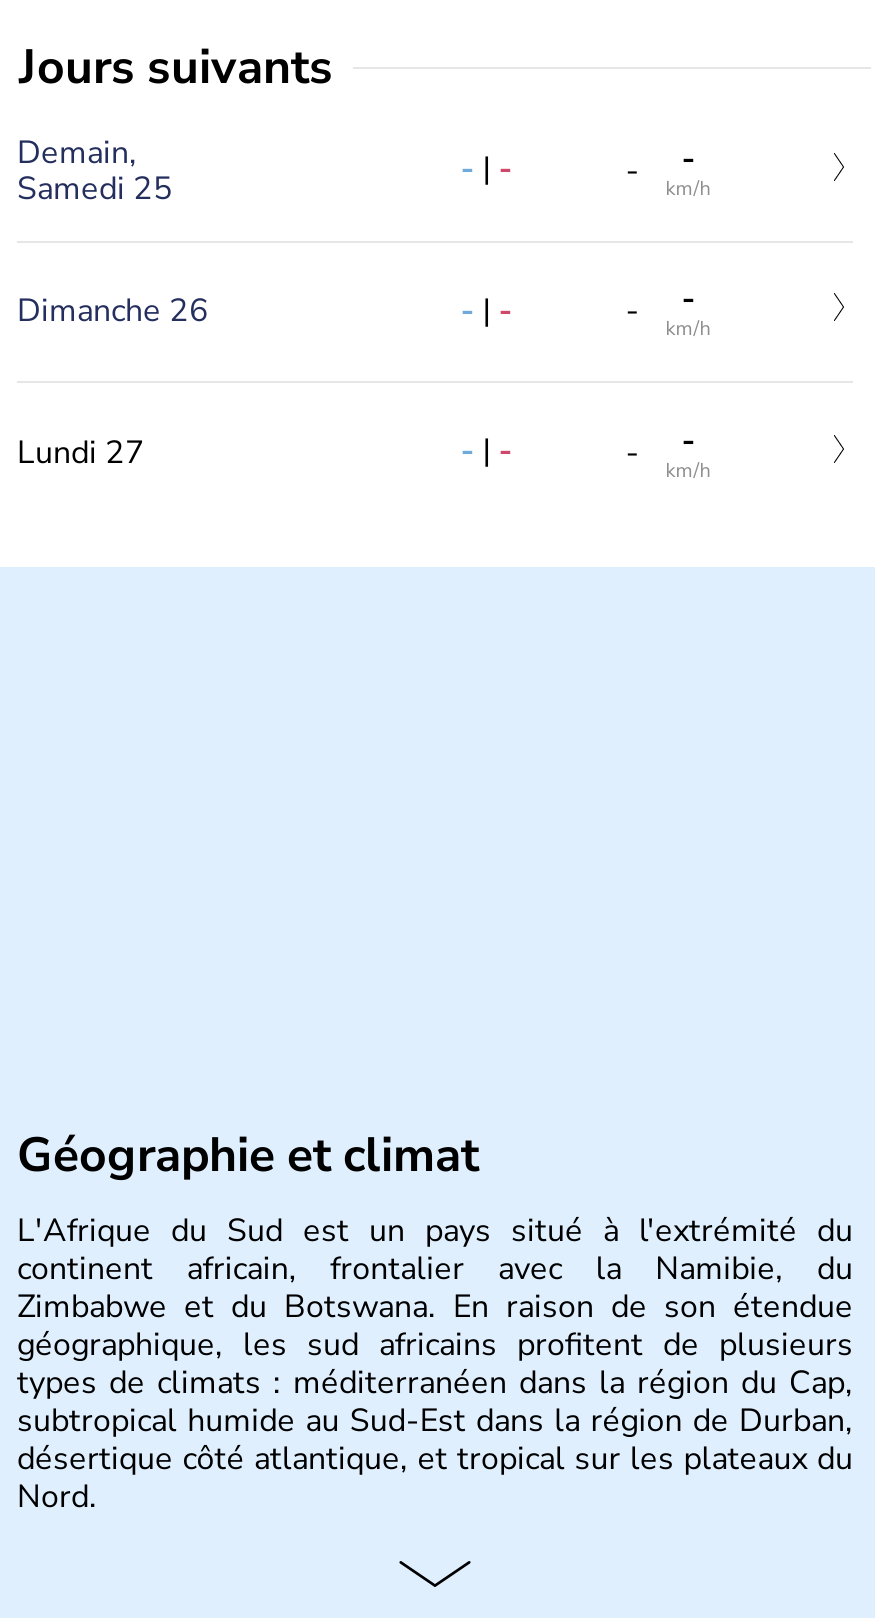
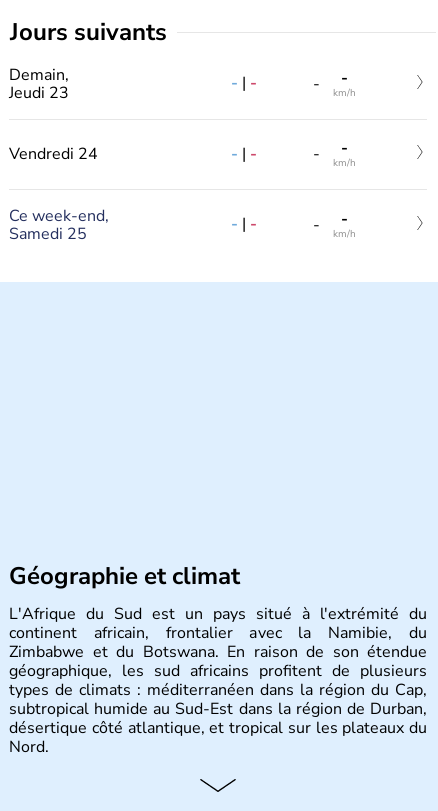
[17,167,173,211] Samedi 25 -> [9,82,69,104] Jeudi 23
[17,290,209,334] Dimanche 26 -> [9,143,98,165] Vendredi 24
[17,431,145,475] Lundi 27 -> [9,205,109,245] Ce week-end, | Samedi 25

